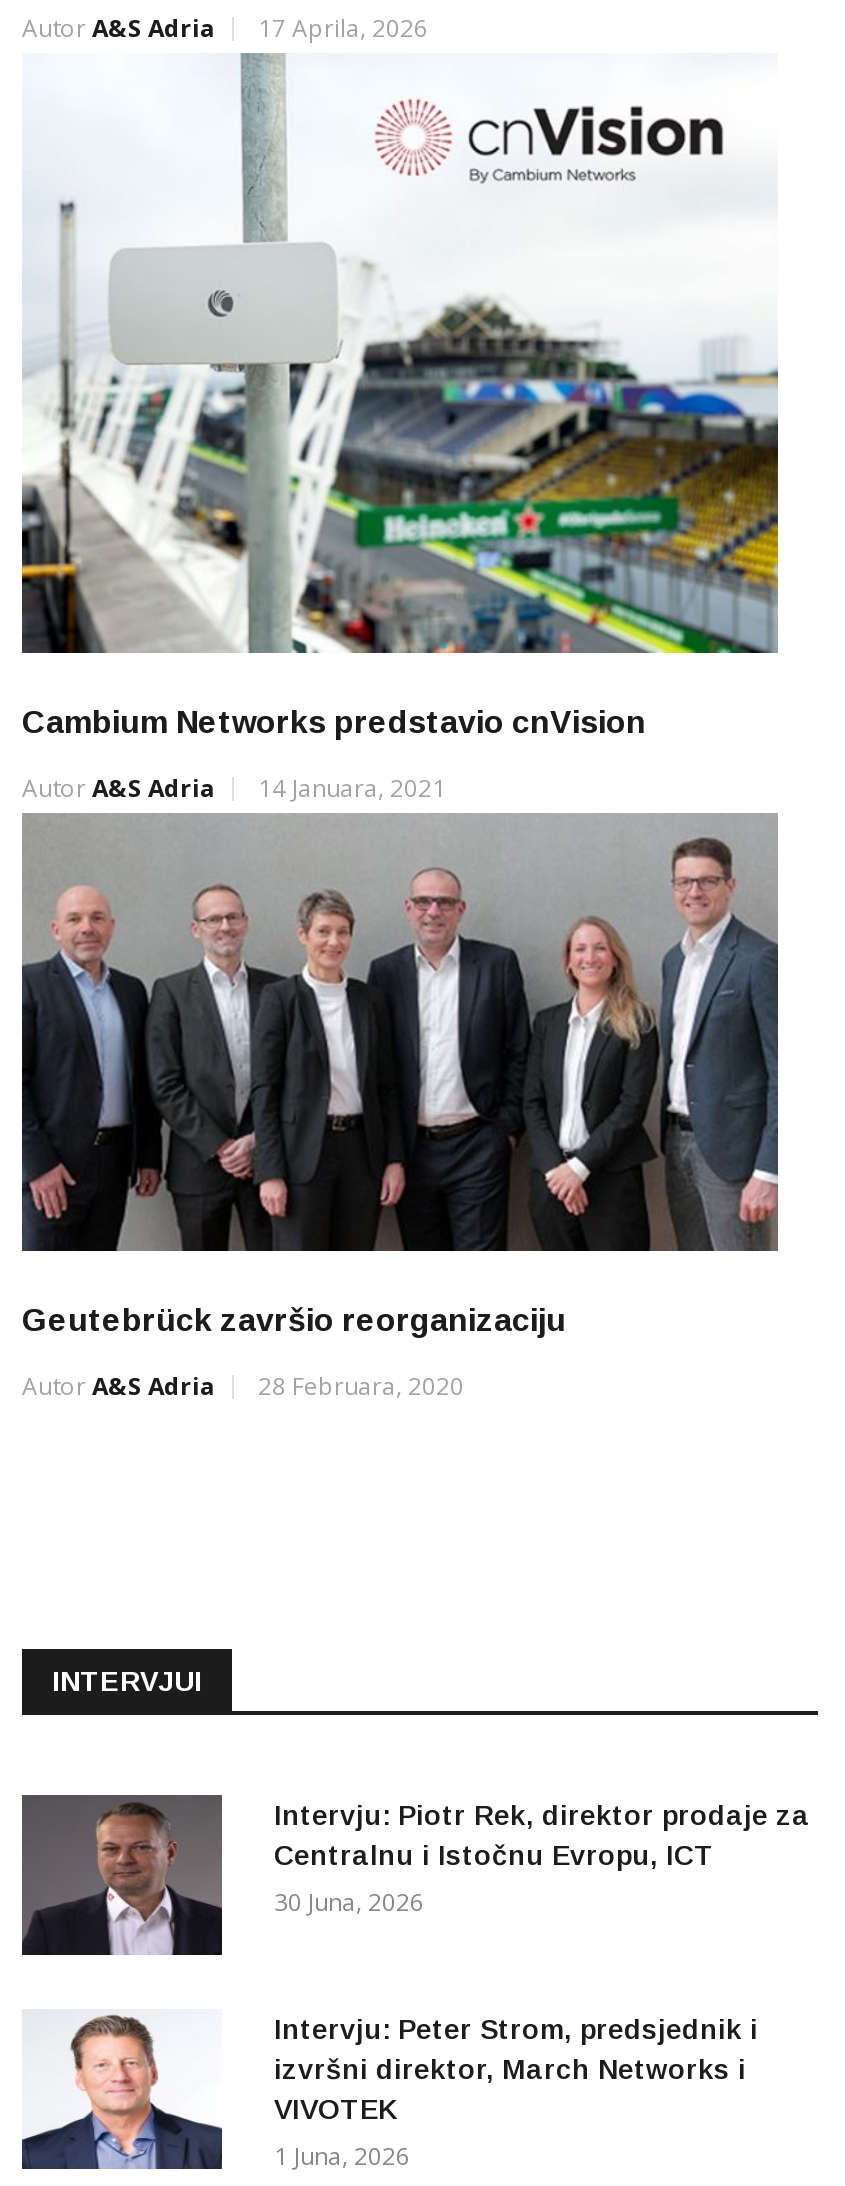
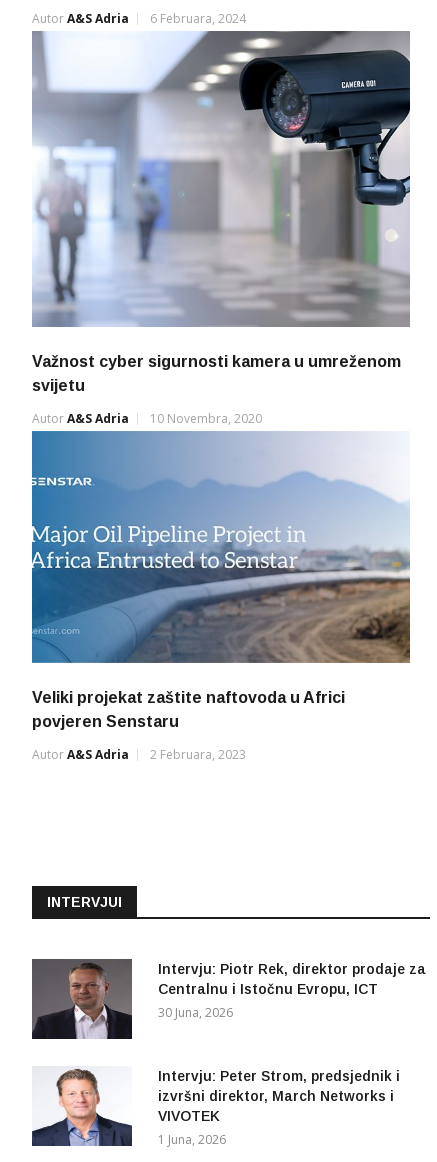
[22,12,428,46] Autor A&s Adria 17 Aprila, 2026 -> [32,10,246,27] Autor A&s Adria 6 Februara, 2024
[20,53,780,739] [image] | Cambium Networks predstavio cnVision -> [32,30,411,394] [image] | Važnost cyber sigurnosti kamera u umreženom | svijetu
[22,771,446,805] Autor A&s Adria 14 Januara, 2021 -> [32,410,262,427] Autor A&s Adria 10 Novembra, 2020
[20,813,780,1337] [image] | Geutebrück završio reorganizaciju -> [31,432,411,729] [image] | Veliki projekat zaštite naftovoda u Africi | povjeren Senstaru
[22,1369,464,1403] Autor A&s Adria 28 Februara, 2020 -> [32,745,246,762] Autor A&s Adria 2 Februara, 2023

